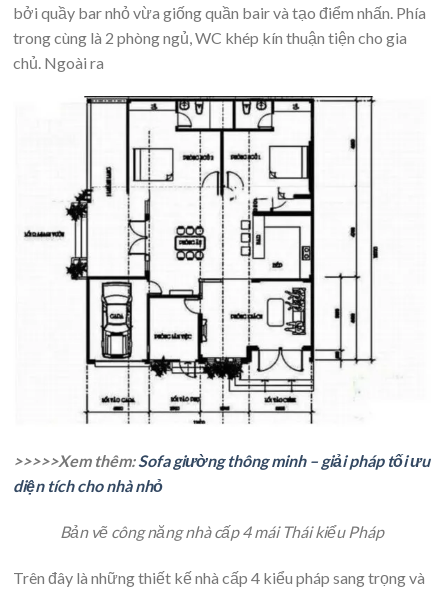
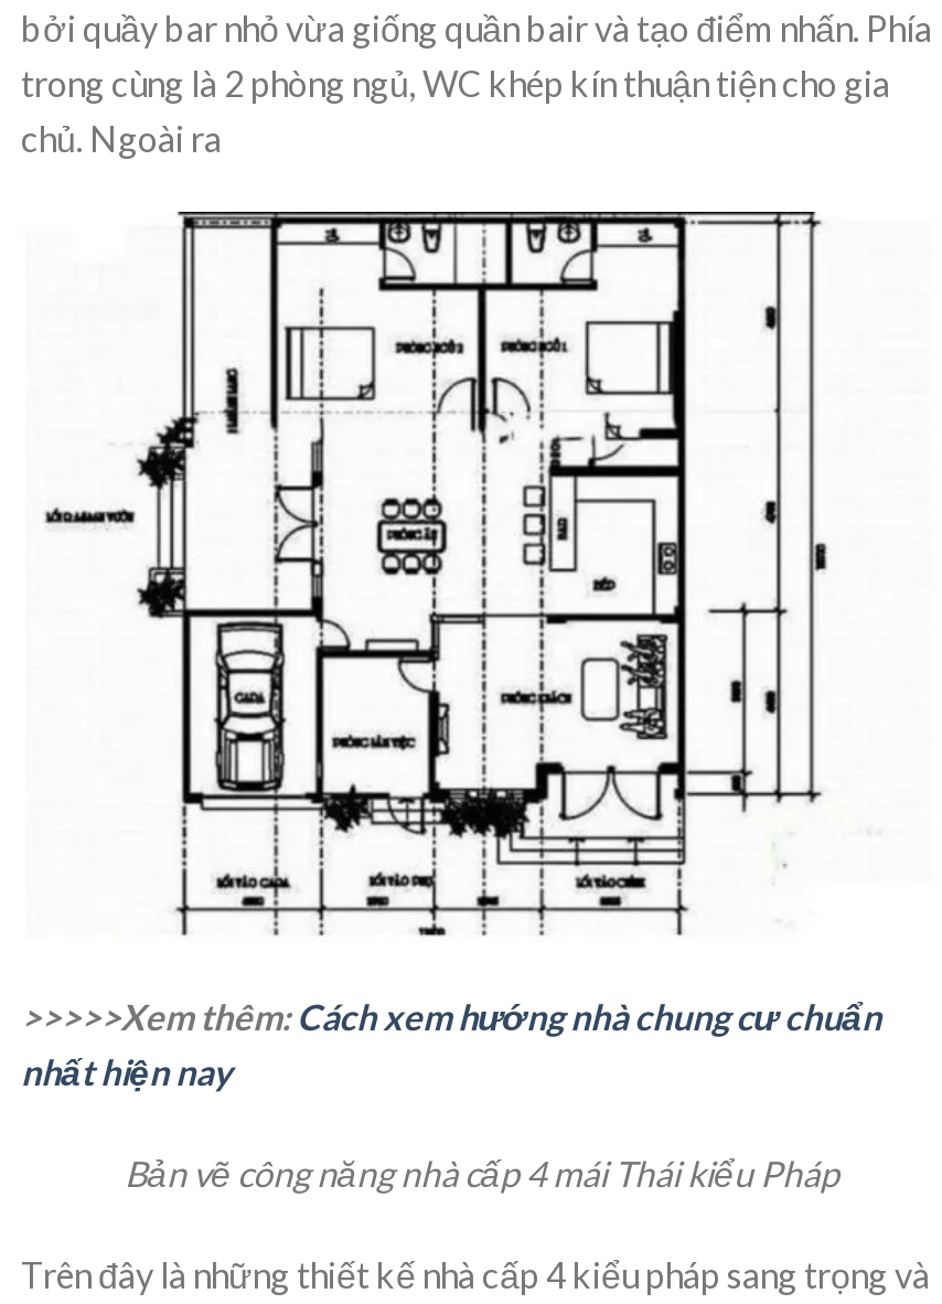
[13,451,430,495] >>>>>Xem thêm: Sofa giường thông minh – giải pháp tối ưu | diện tích cho nhà nhỏ -> [21,995,881,1092] >>>>>Xem thêm: Cách xem hướng nhà chung cư chuẩn | nhất hiện nay

